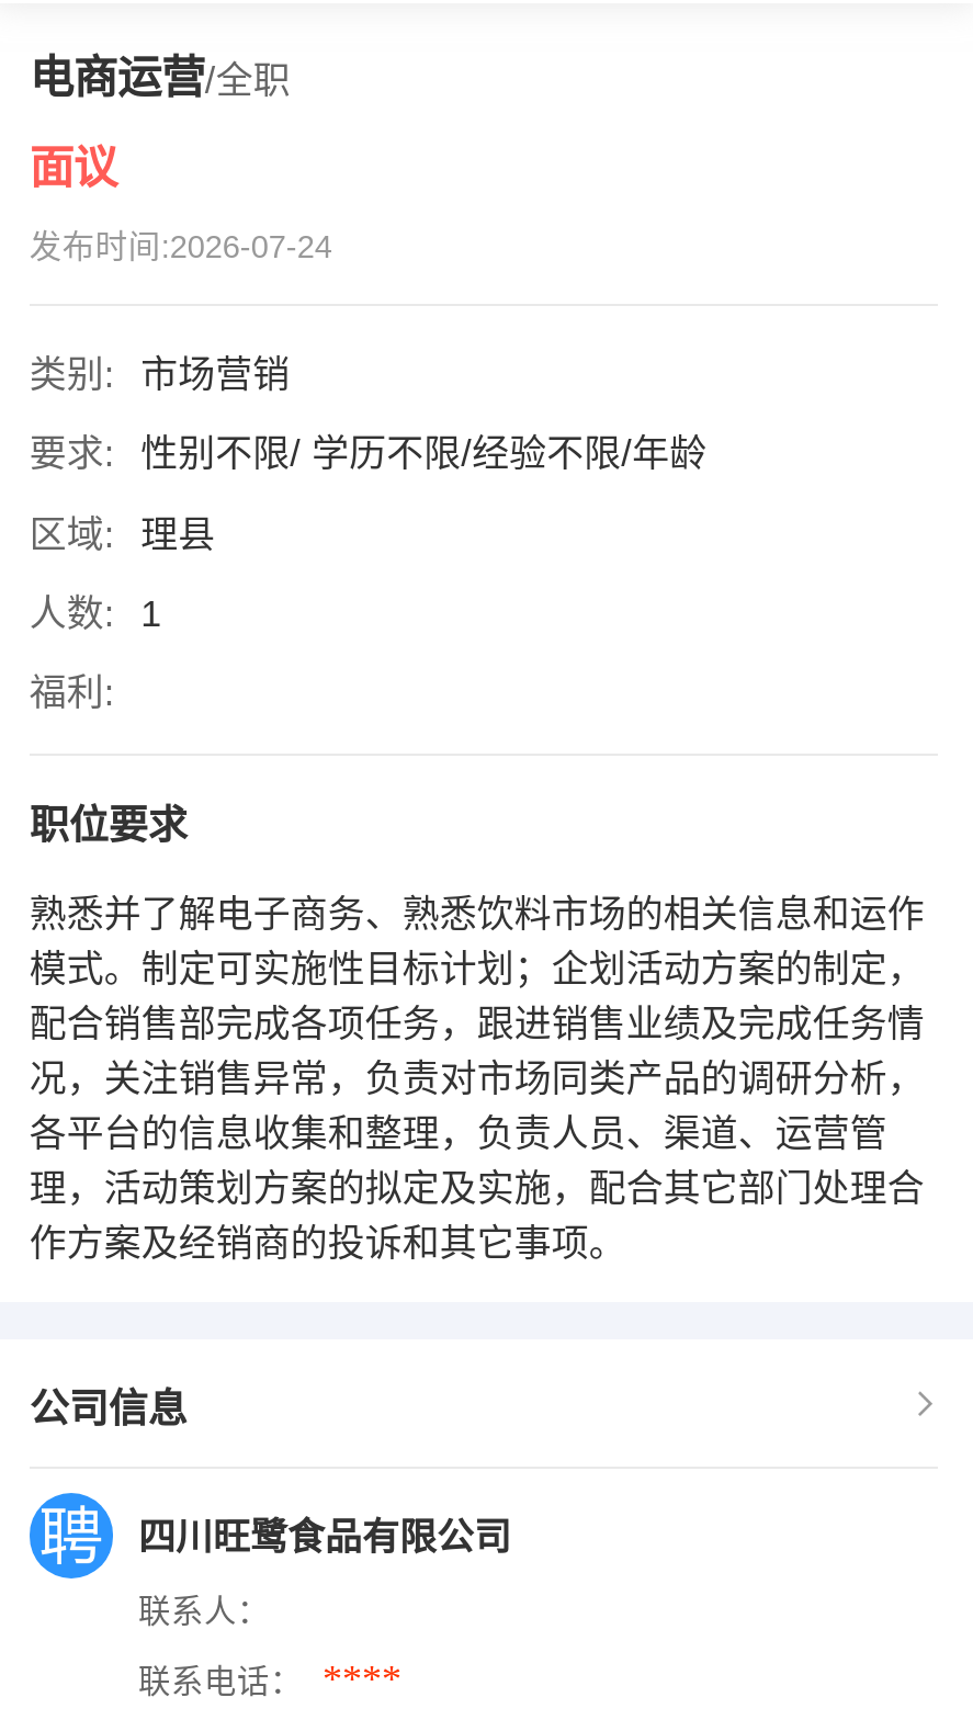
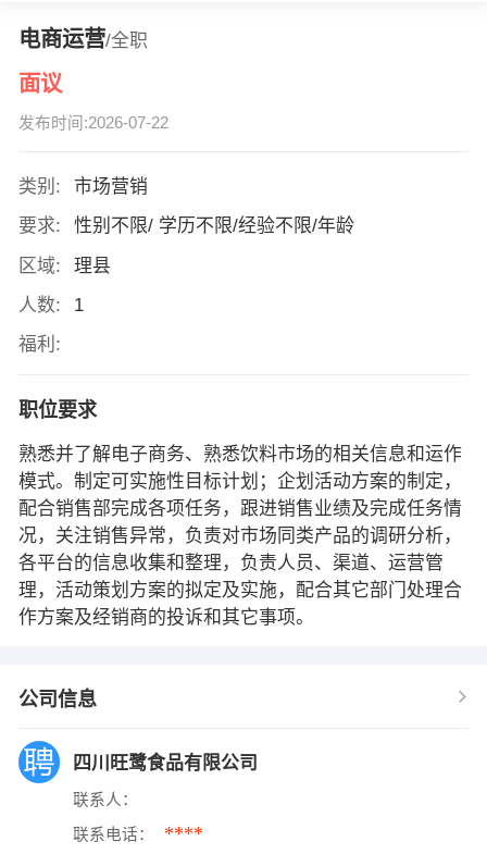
[29,230,332,265] 发布时间:2026-07-24 -> [18,114,168,132] 发布时间:2026-07-22

